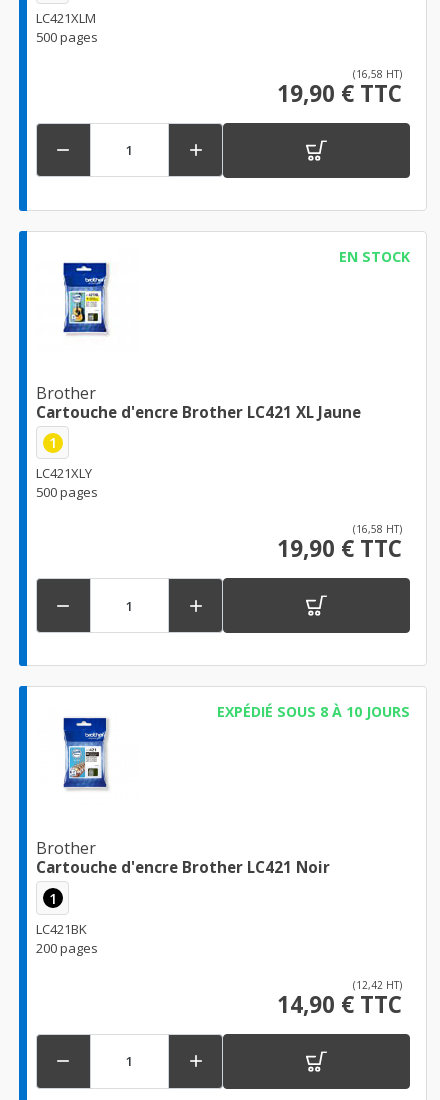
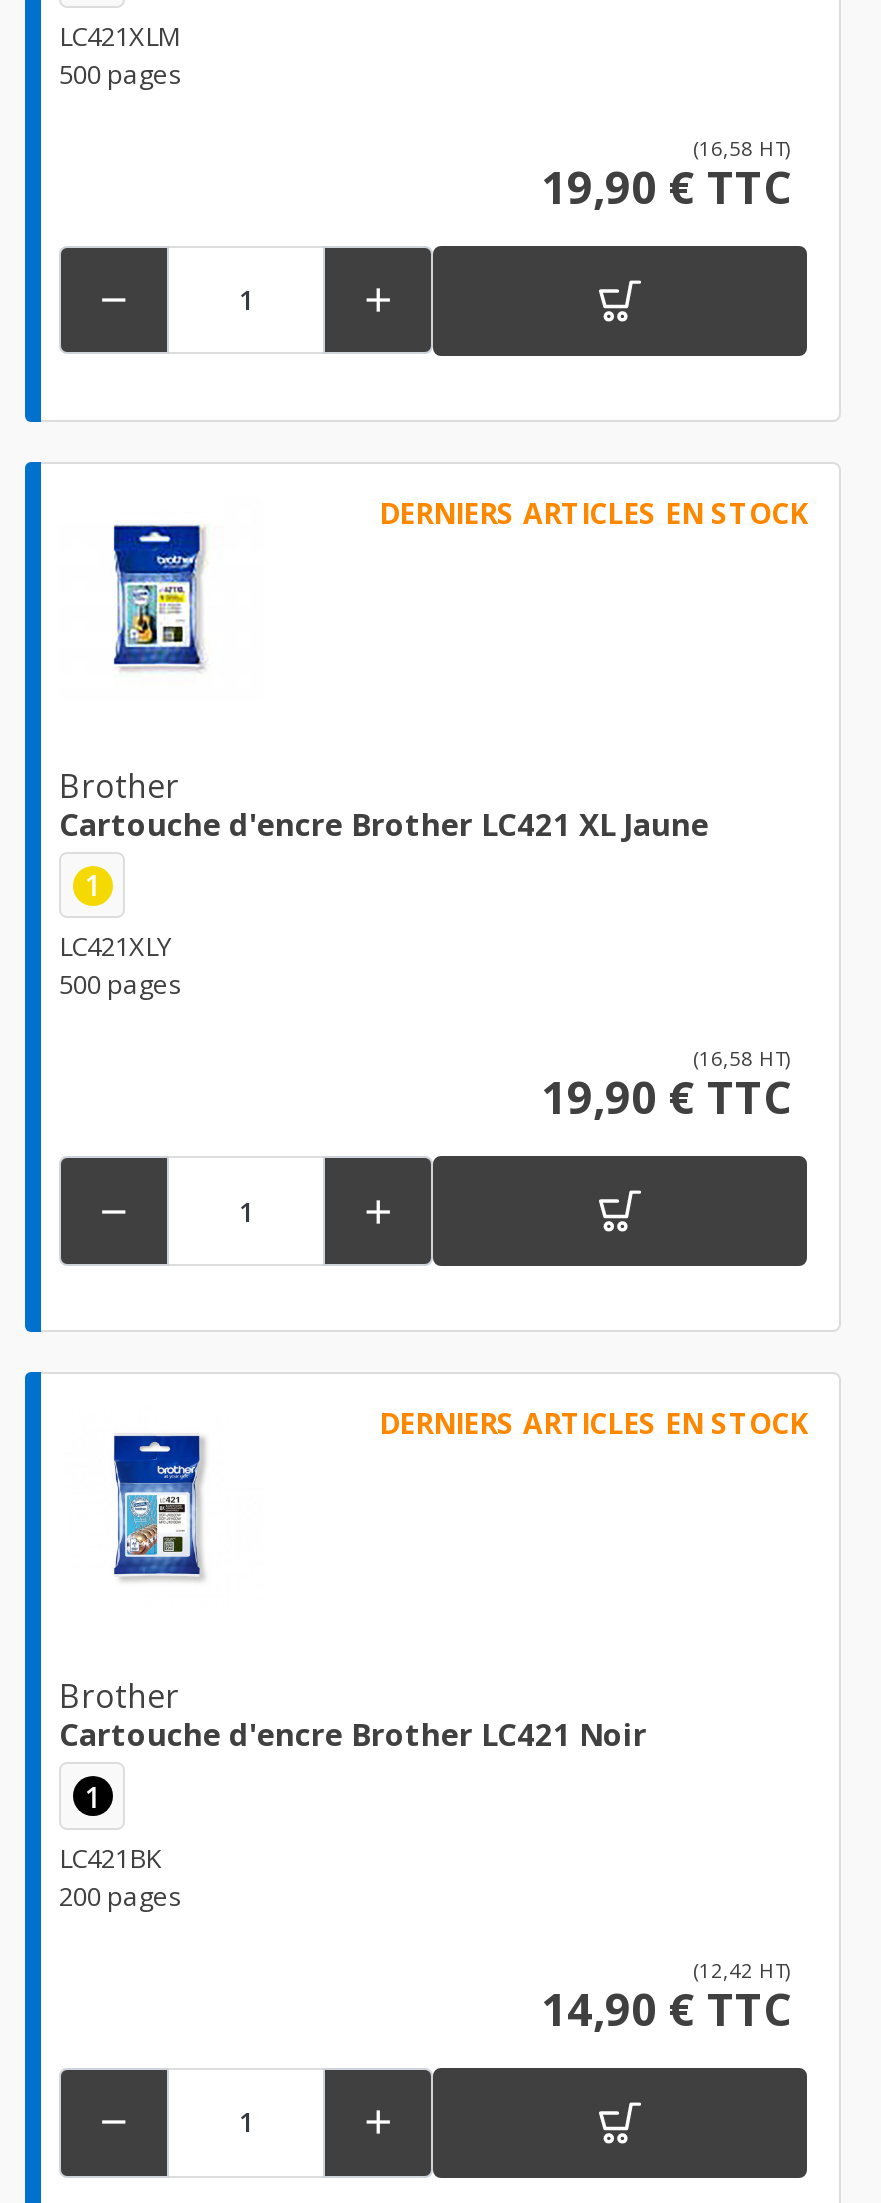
[339,247,410,266] EN STOCK -> [379,493,807,531] DERNIERS ARTICLES EN STOCK
[217,702,410,721] EXPÉDIÉ SOUS 8 À 10 JOURS -> [379,1404,807,1442] DERNIERS ARTICLES EN STOCK

